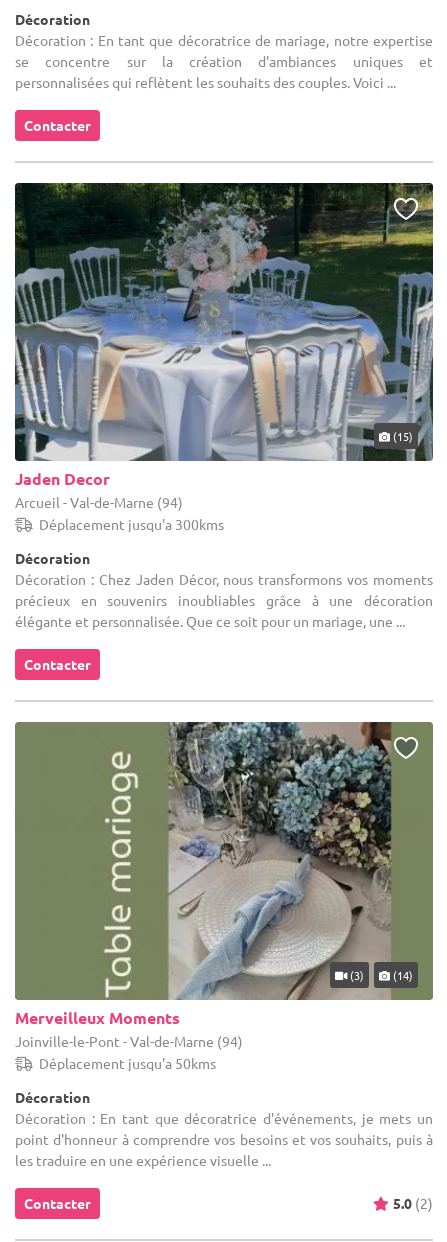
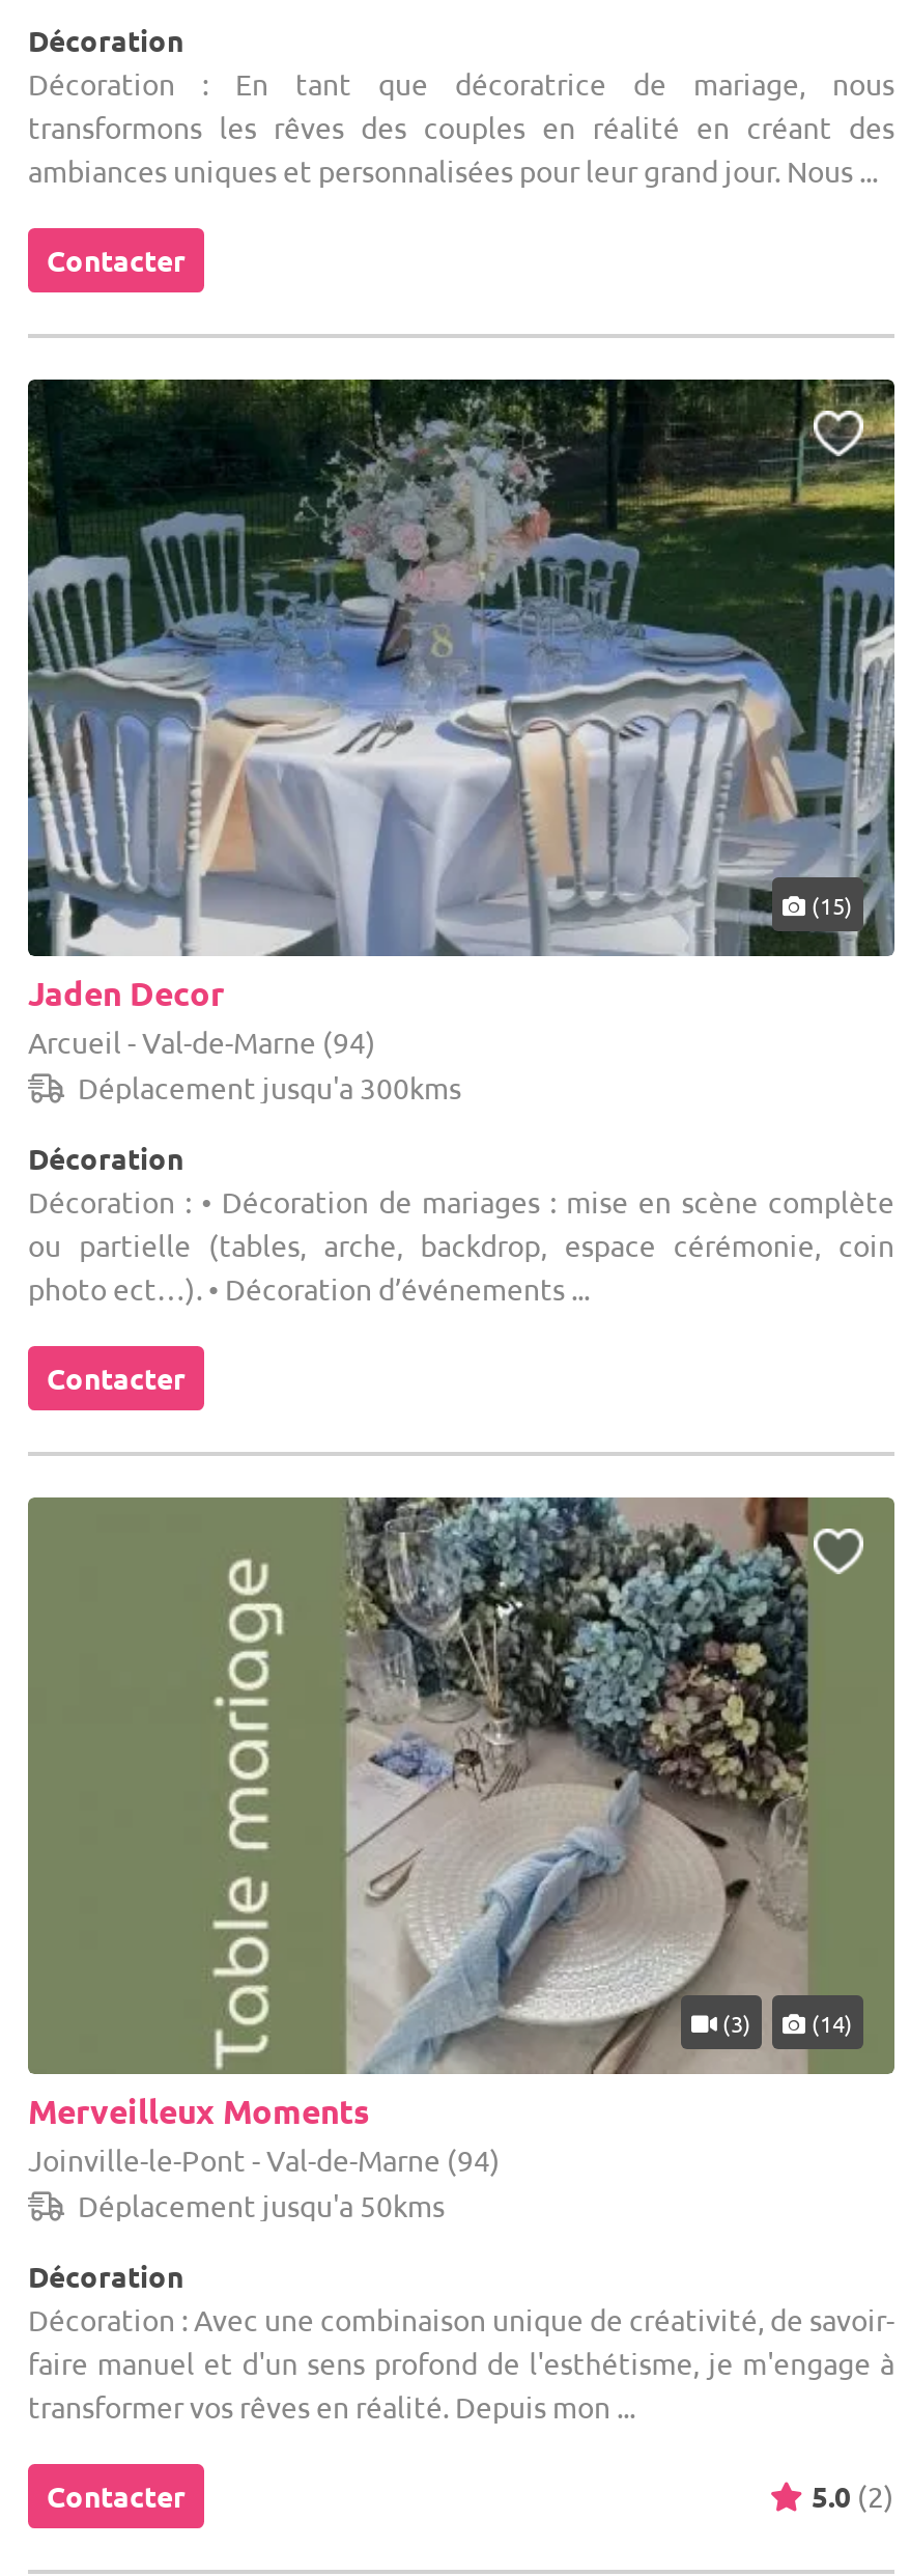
[15,31,433,91] Décoration : En tant que décoratrice de mariage, notre expertise | se concentre sur la création d'ambiances uniques et | personnalisées qui reflètent les souhaits des couples. Voici ... -> [28,64,894,188] Décoration : En tant que décoratrice de mariage, nous | transformons les rêves des couples en réalité en créant des | ambiances uniques et personnalisées pour leur grand jour. Nous ...
[15,570,433,630] Décoration : Chez Jaden Décor, nous transformons vos moments | précieux en souvenirs inoubliables grâce à une décoration | élégante et personnalisée. Que ce soit pour un mariage, une ... -> [28,1182,894,1306] Décoration : • Décoration de mariages : mise en scène complète | ou partielle (tables, arche, backdrop, espace cérémonie, coin | photo ect…). • Décoration d’événements ...
[15,1109,433,1169] Décoration : En tant que décoratrice d'événements, je mets un | point d'honneur à comprendre vos besoins et vos souhaits, puis à | les traduire en une expérience visuelle ... -> [28,2300,894,2424] Décoration : Avec une combinaison unique de créativité, de savoir- | faire manuel et d'un sens profond de l'esthétisme, je m'engage à | transformer vos rêves en réalité. Depuis mon ...

